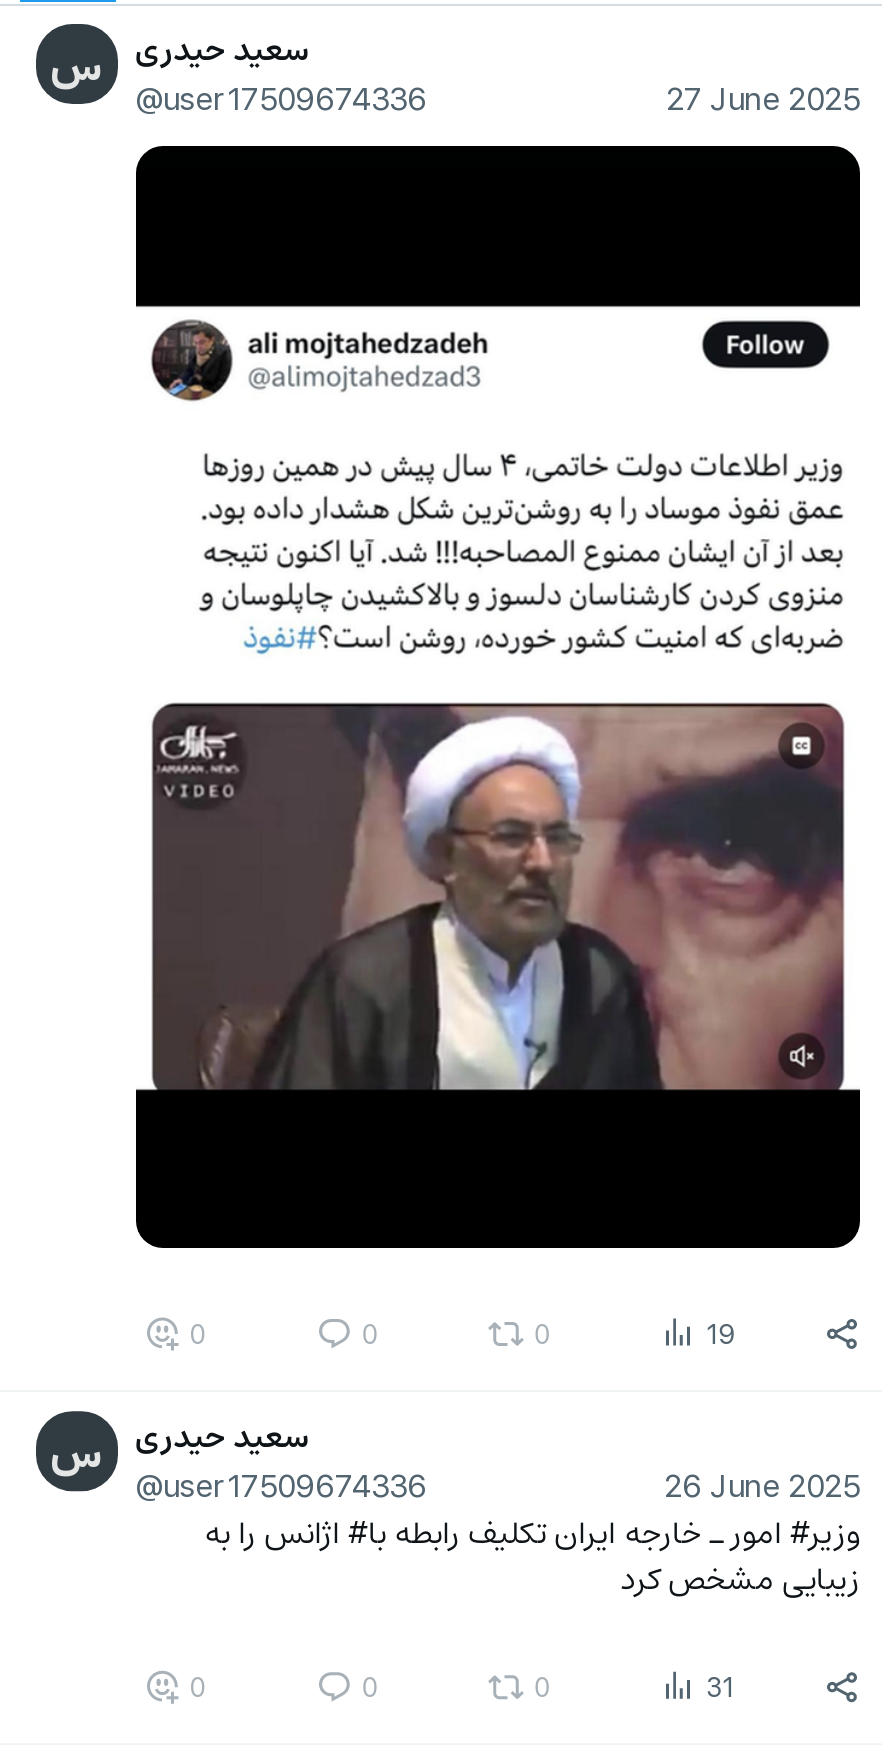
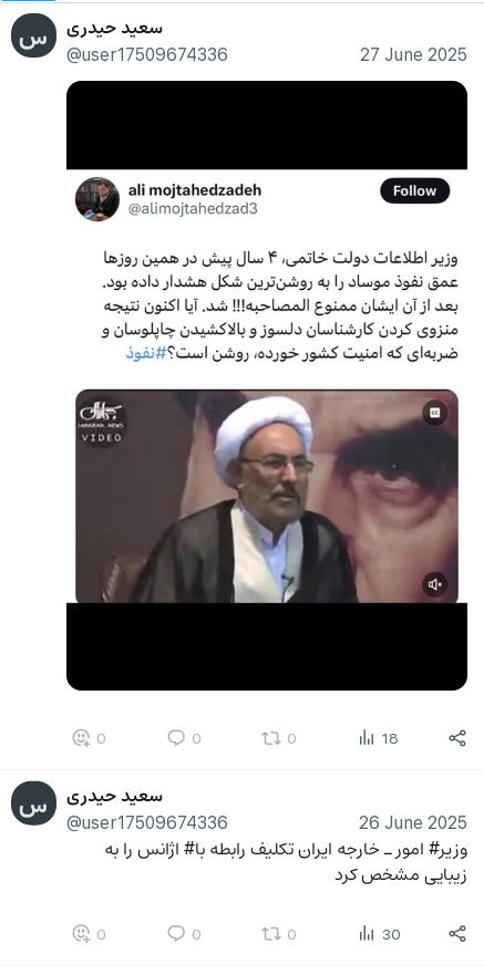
[706,1315,736,1353] 19 -> [382,727,399,748] 18
[706,1667,734,1705] 31 -> [382,922,401,943] 30

